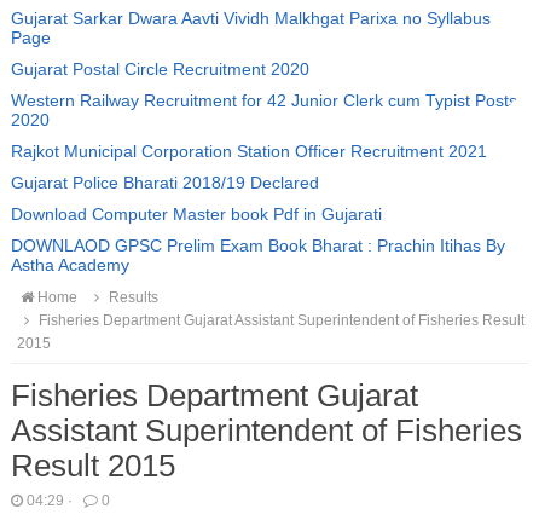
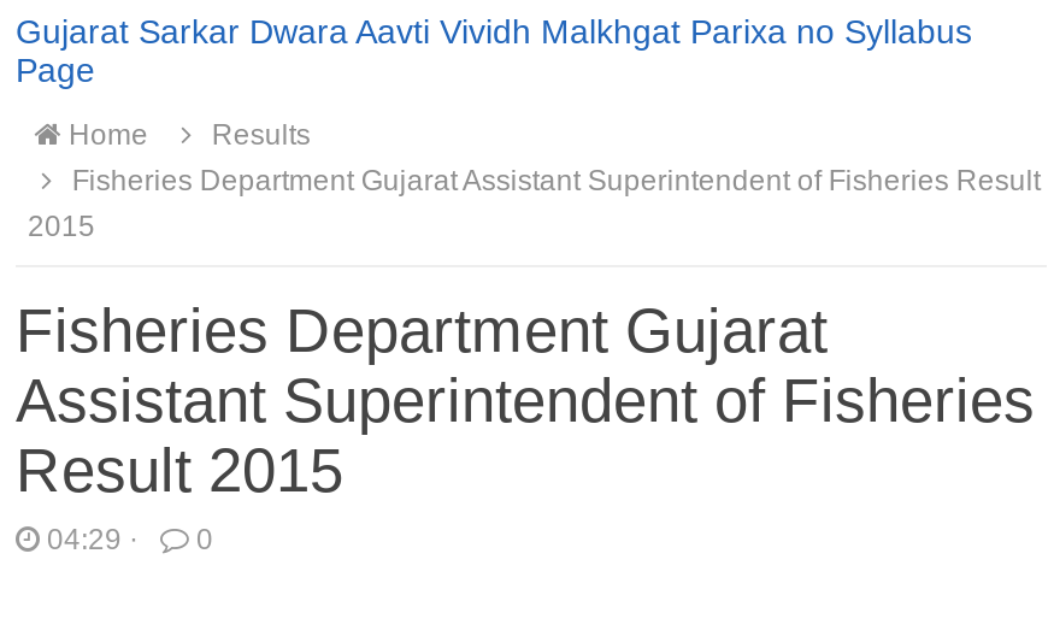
[11,59,517,275] Gujarat Postal Circle Recruitment 2020 | Western Railway Recruitment for 42 Junior Clerk cum Typist Posts | 2020 | Rajkot Municipal Corporation Station Officer Recruitment 2021 | Gujarat Police Bharati 2018/19 Declared | Download Computer Master book Pdf in Gujarati | DOWNLAOD GPSC Prelim Exam Book Bharat : Prachin Itihas By | Astha Academy -> none

